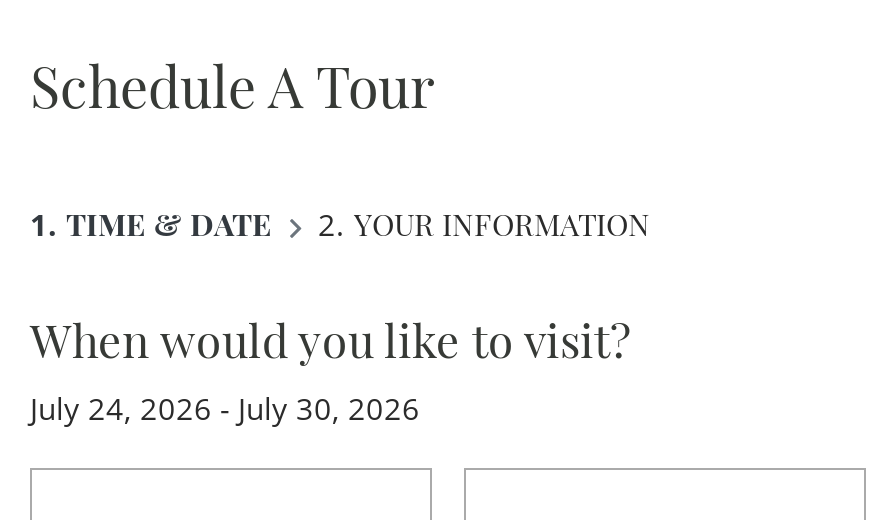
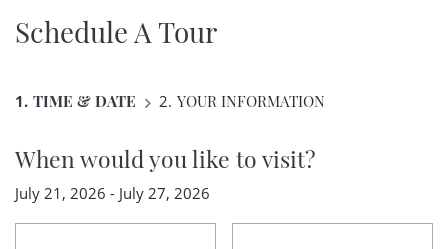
[30,388,420,428] July 24, 2026 - July 30, 2026 -> [15,183,210,203] July 21, 2026 - July 27, 2026

